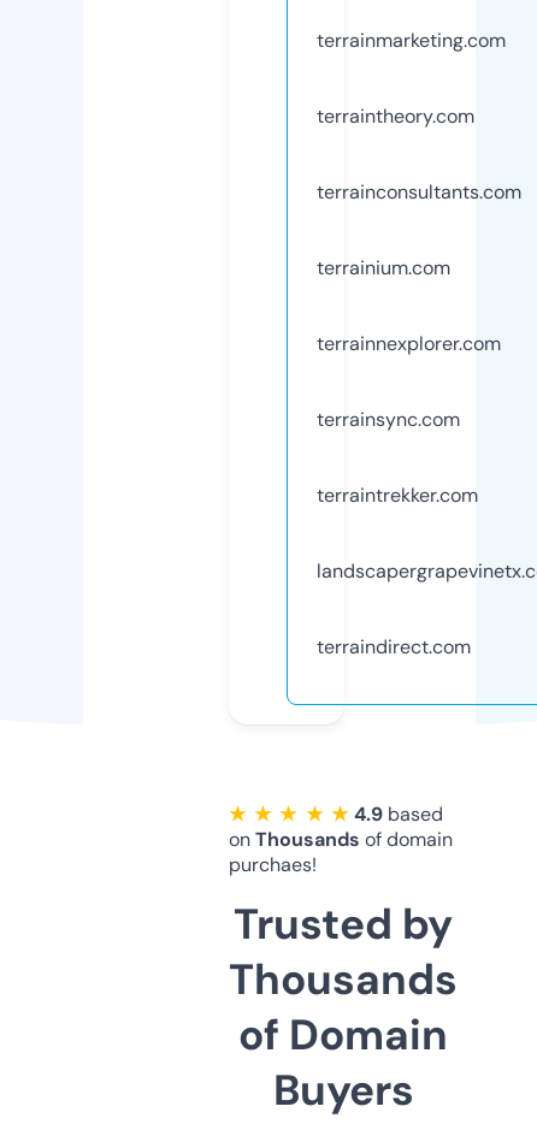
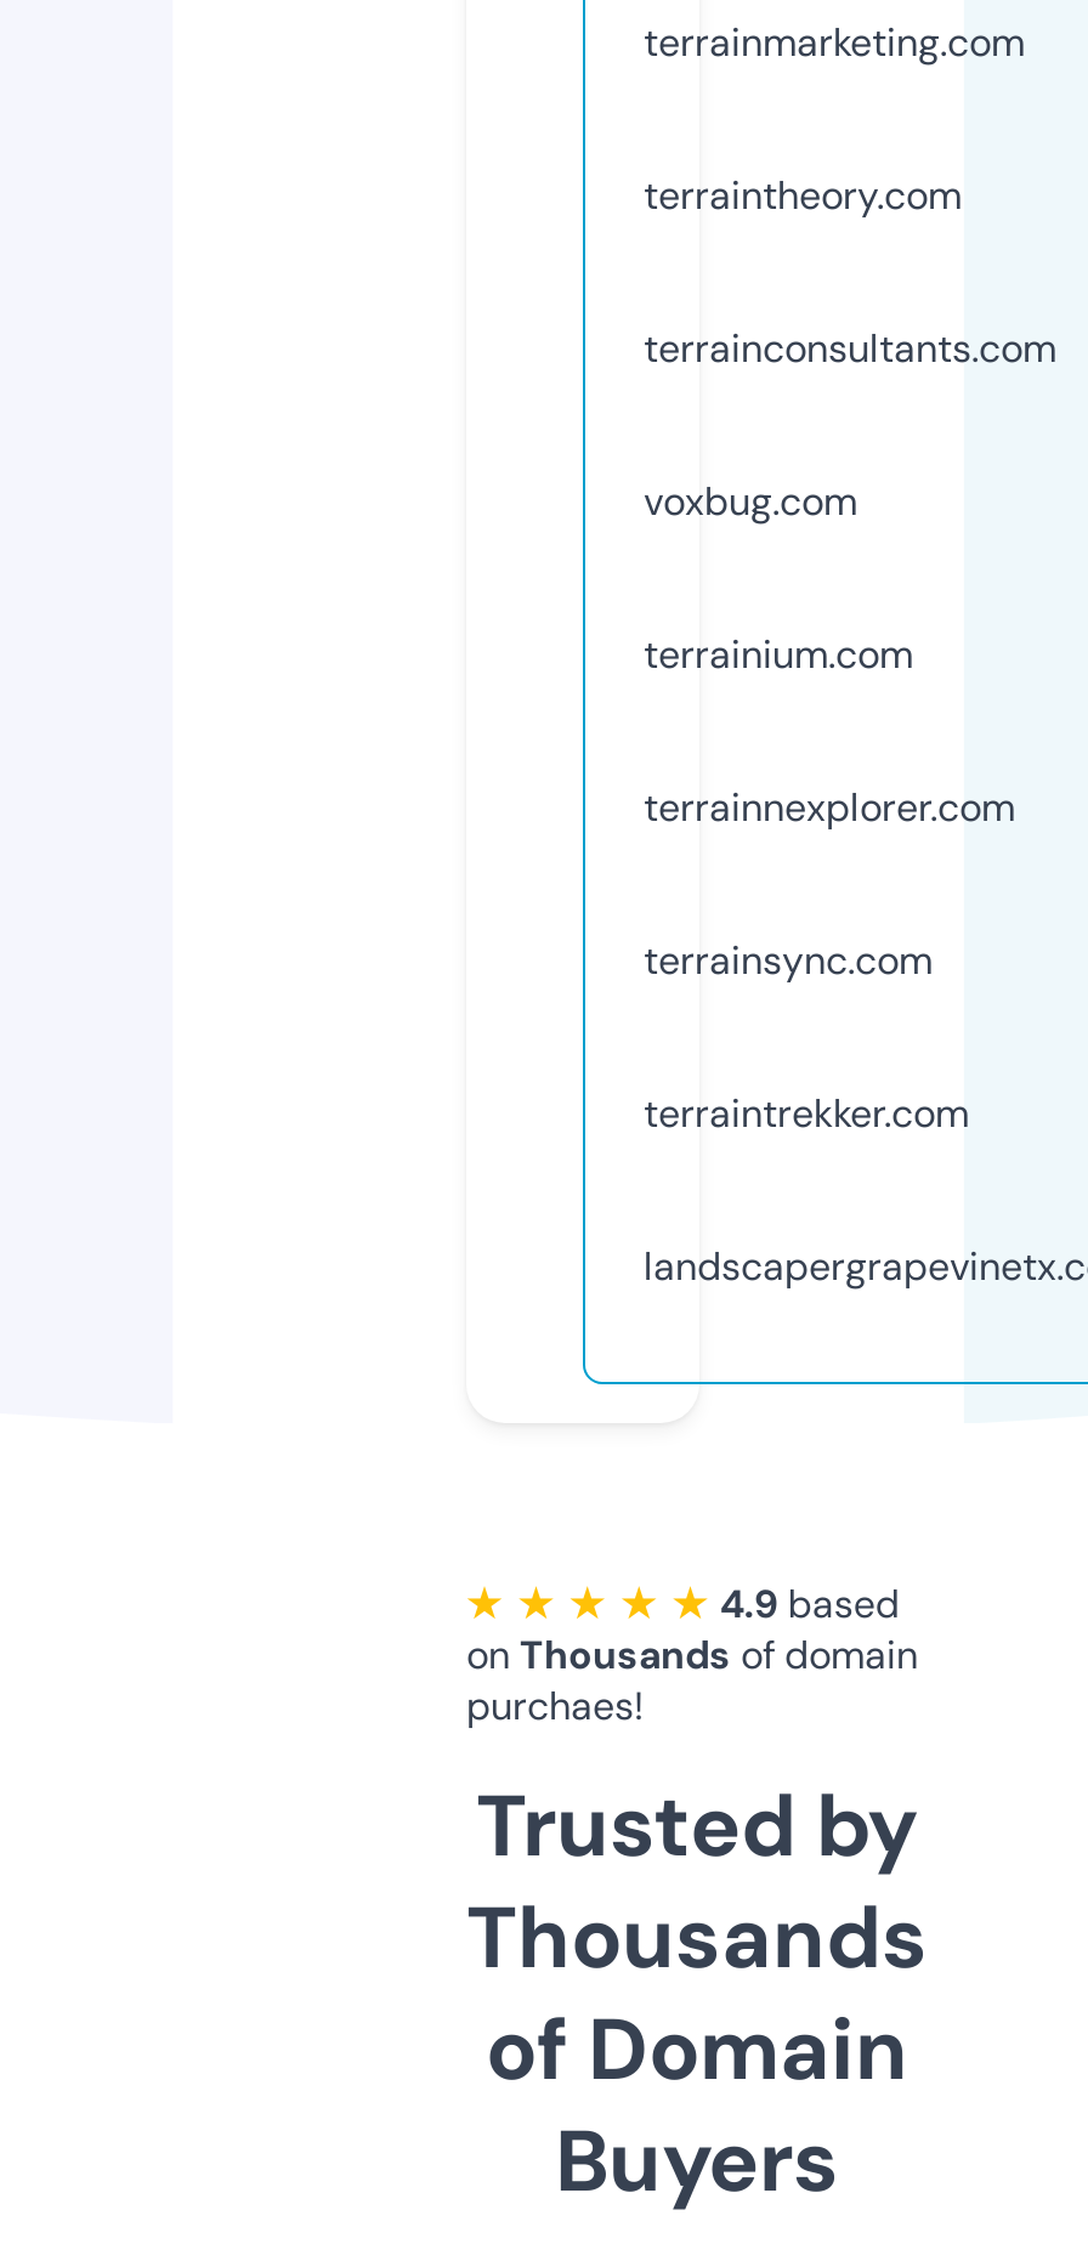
none -> [644,476,857,527] voxbug.com
moved [317,255,501,508] -> [644,629,1015,1139]: terrainium.com | terrainnexplorer.com | terrainsync.com | terraintrekker.com
[317,634,471,659] terraindirect.com -> none

